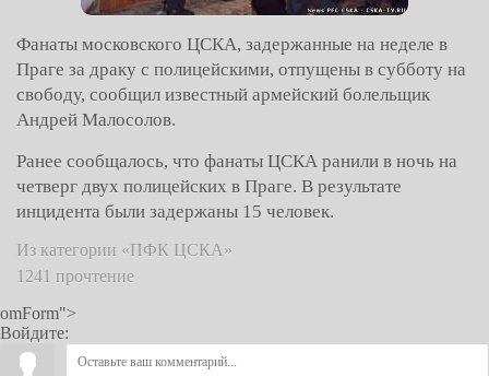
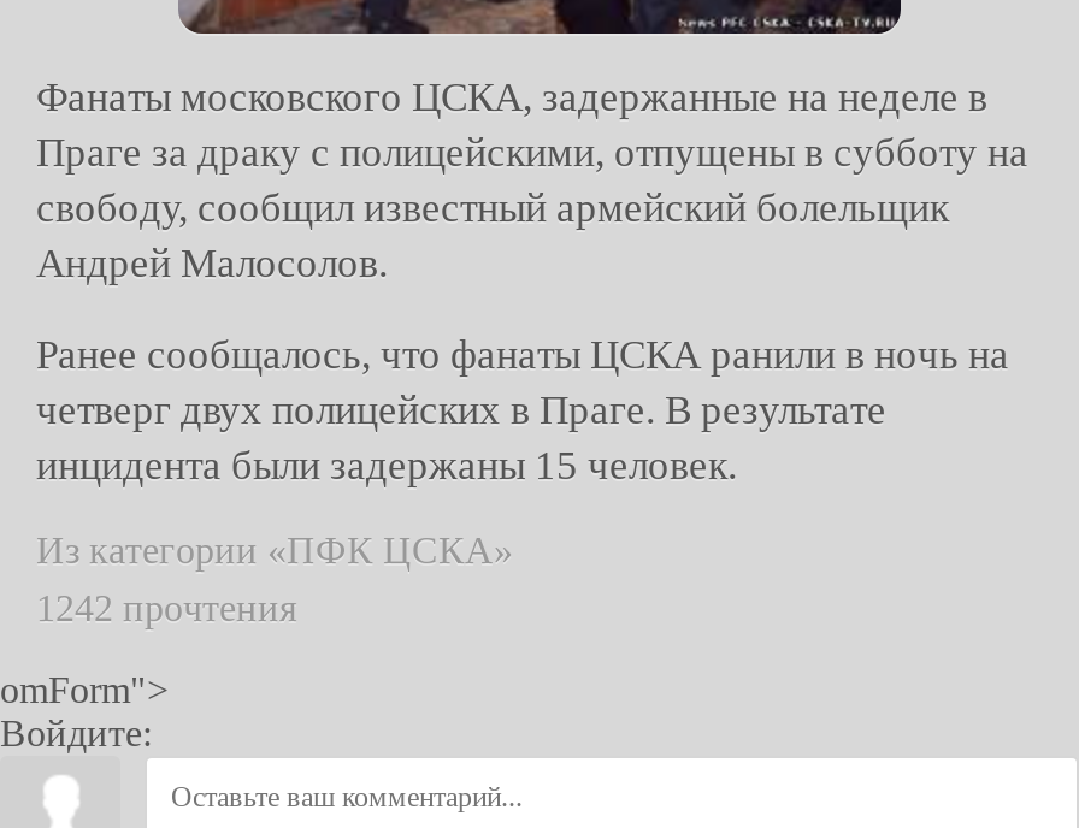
[16,266,134,285] 1241 прочтение -> [36,586,296,627] 1242 прочтения

